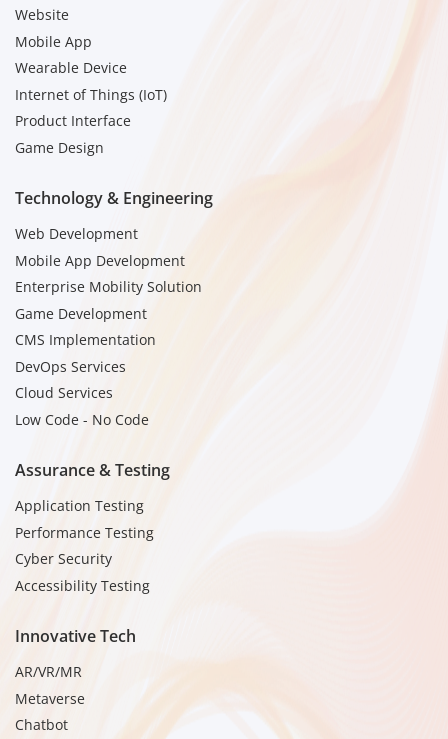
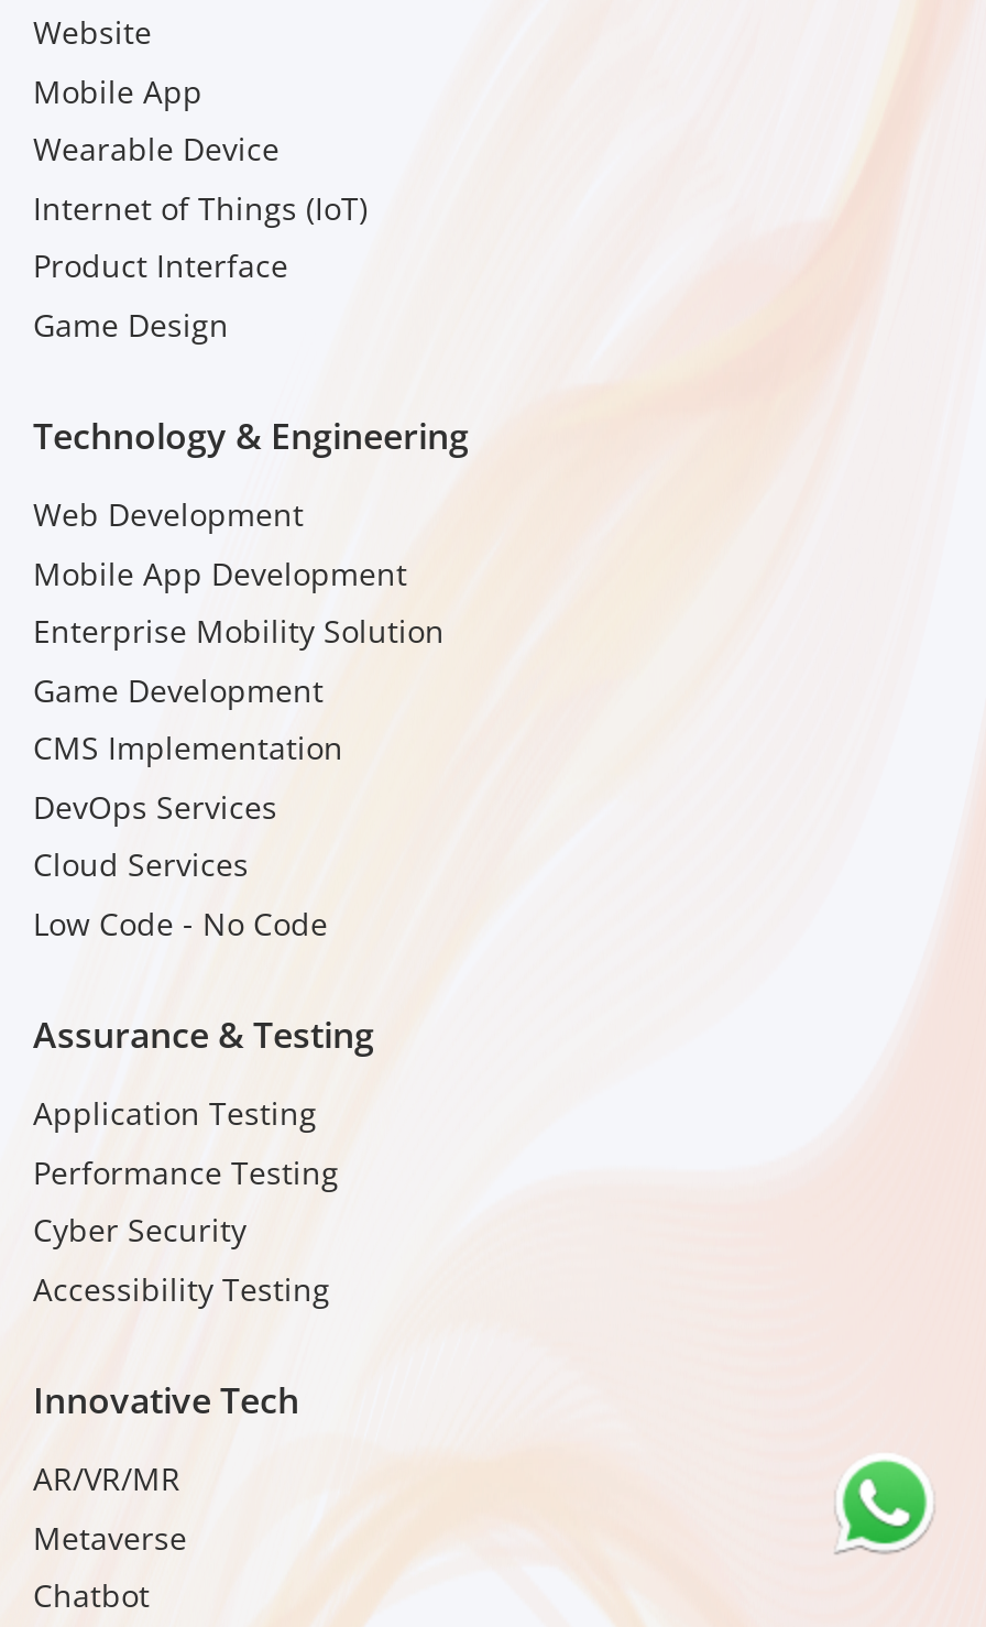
none -> [834,1453,933,1557] [image]

